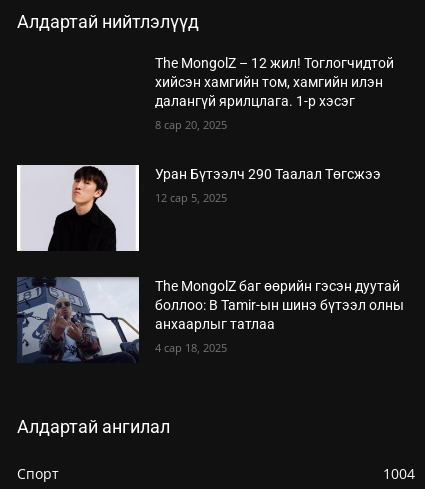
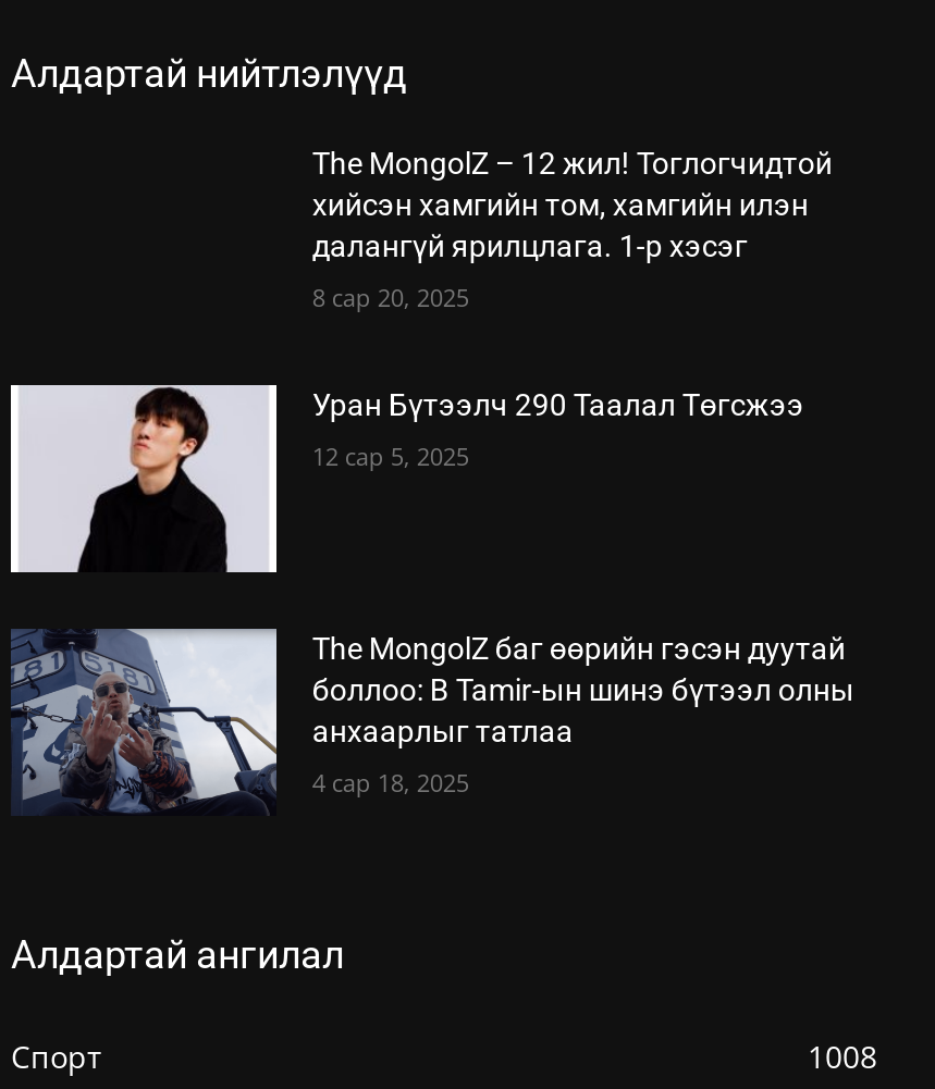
[383,464,415,483] 1004 -> [808,1035,877,1076] 1008

